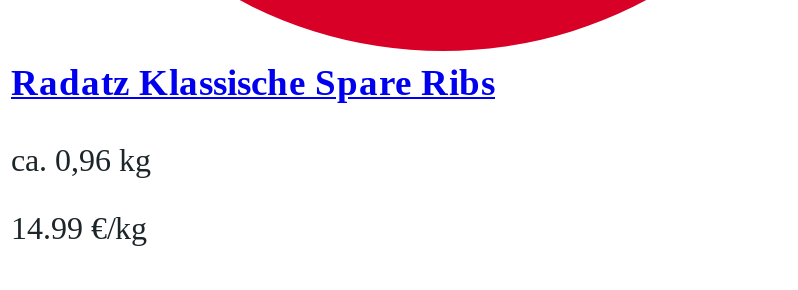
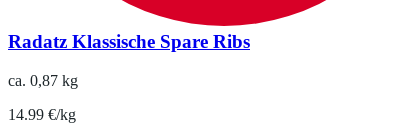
[11,143,151,177] ca. 0,96 kg -> [8,72,78,89] ca. 0,87 kg

